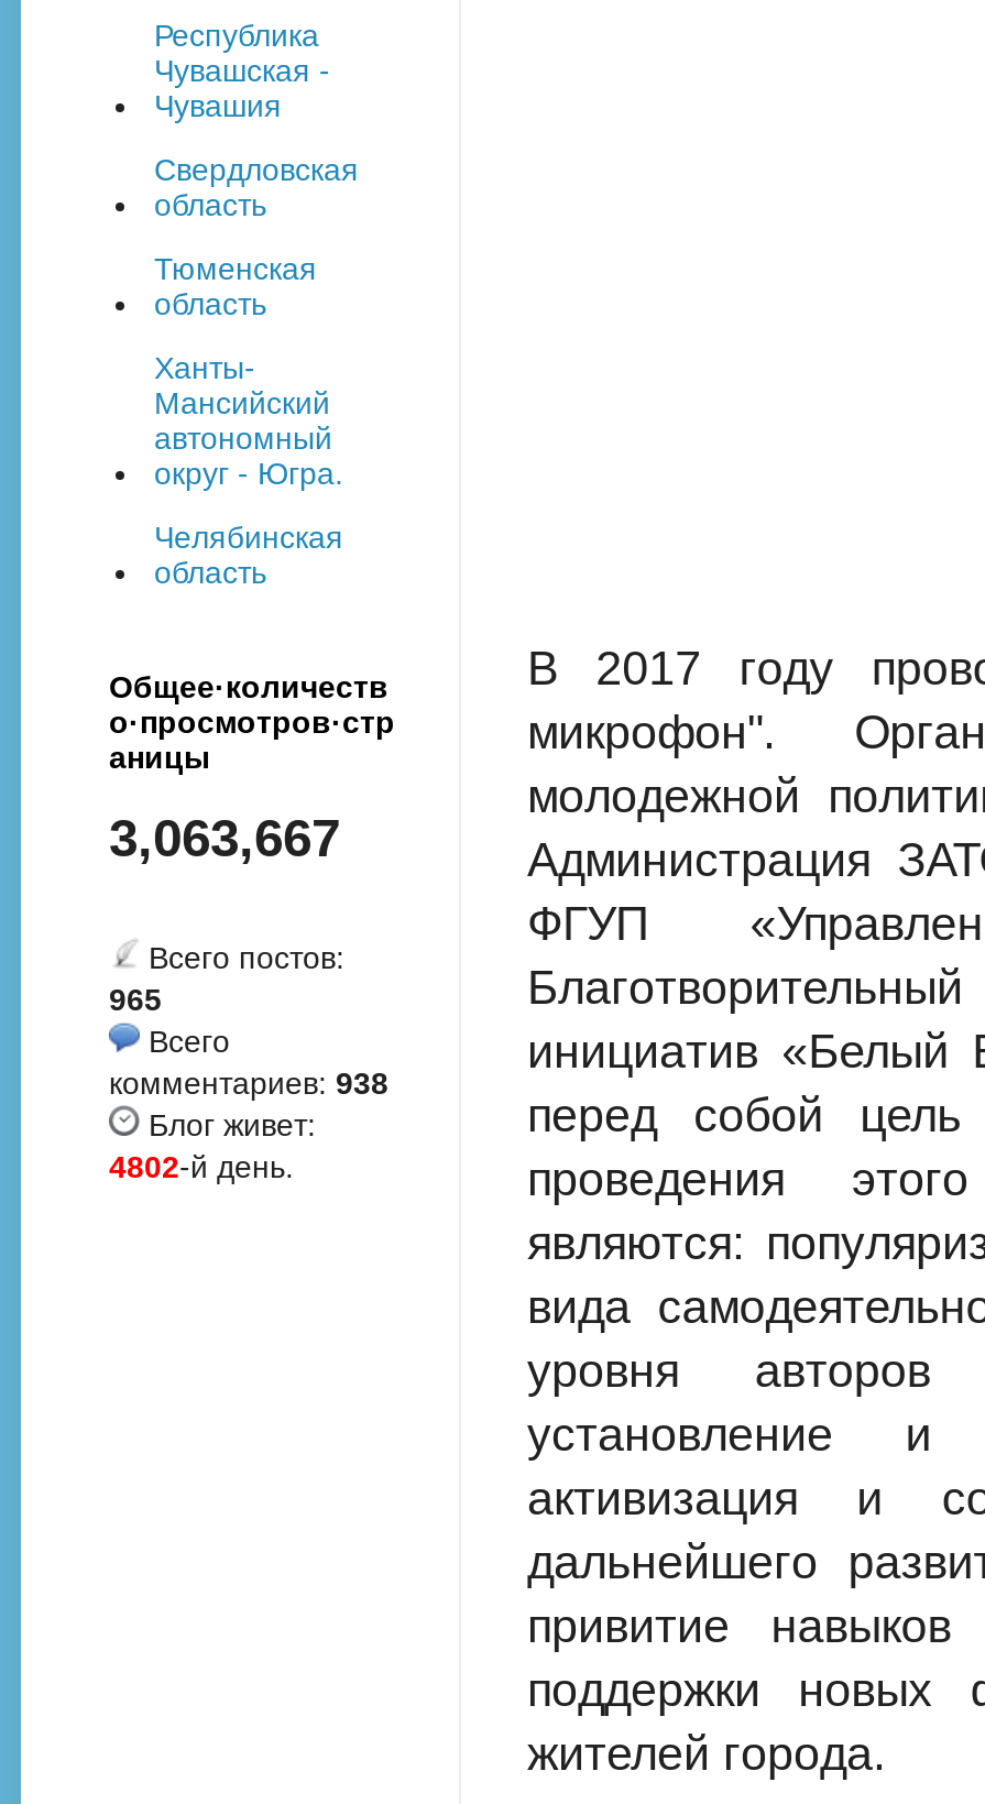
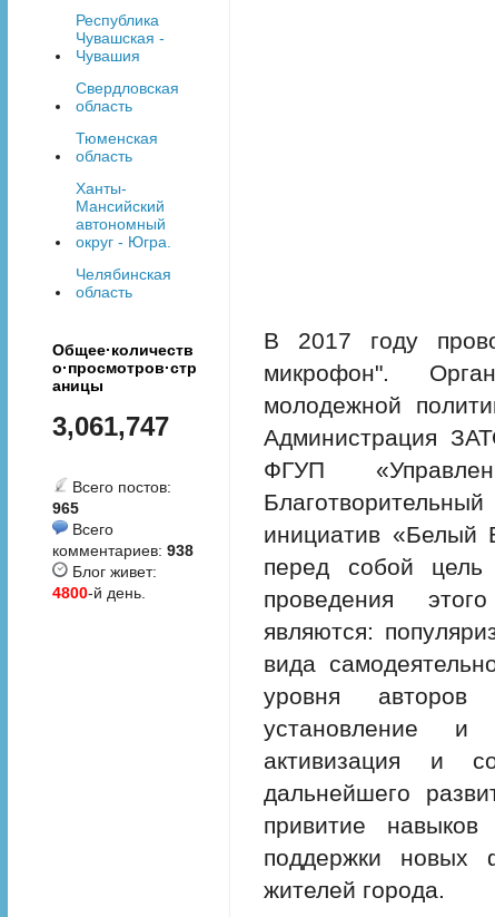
[109,808,340,868] 3,063,667 -> [52,411,169,441] 3,061,747
[109,1150,294,1185] 4802-й день. -> [52,584,146,602] 4800-й день.

